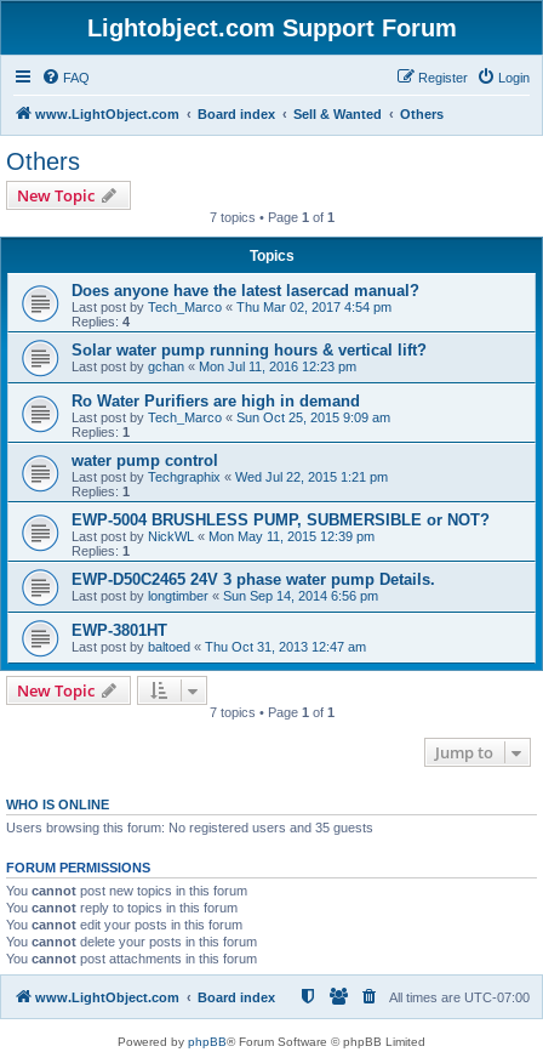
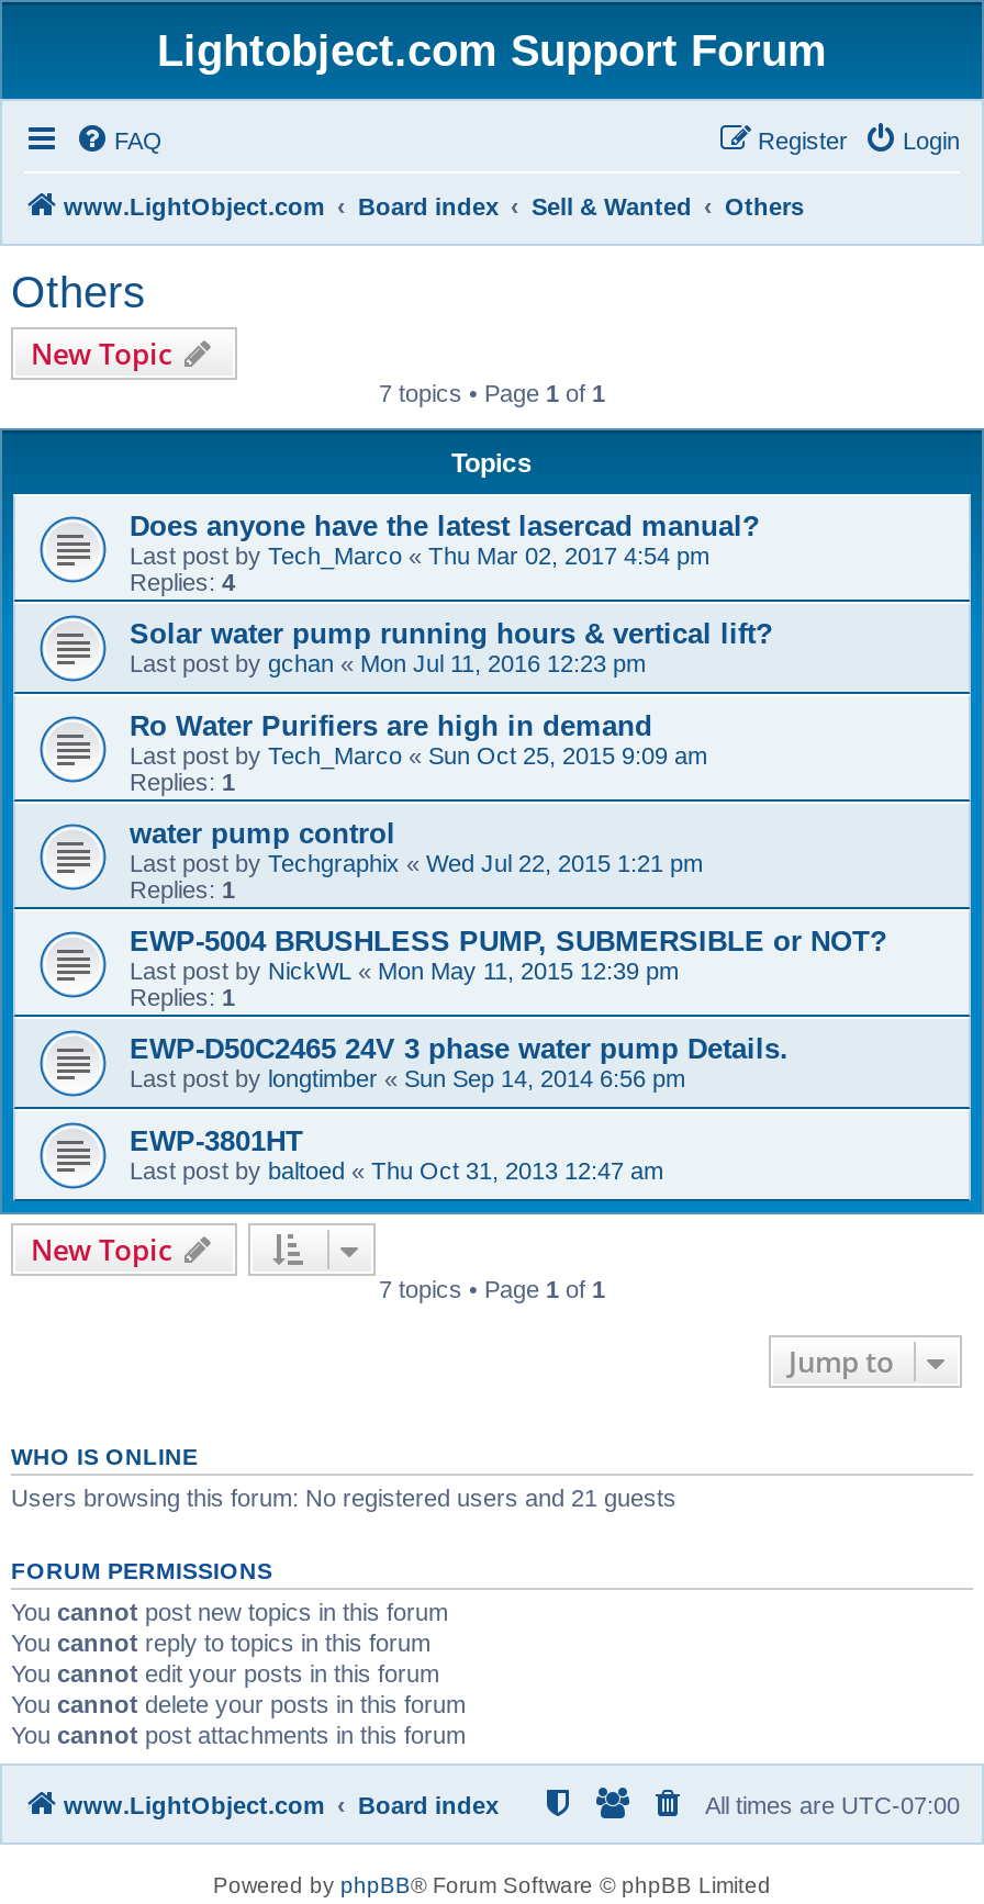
[6,820,373,835] Users browsing this forum: No registered users and 35 guests -> [11,1485,677,1511] Users browsing this forum: No registered users and 21 guests

